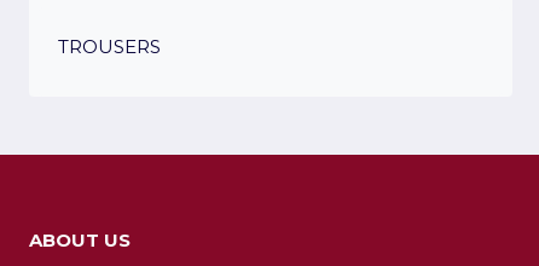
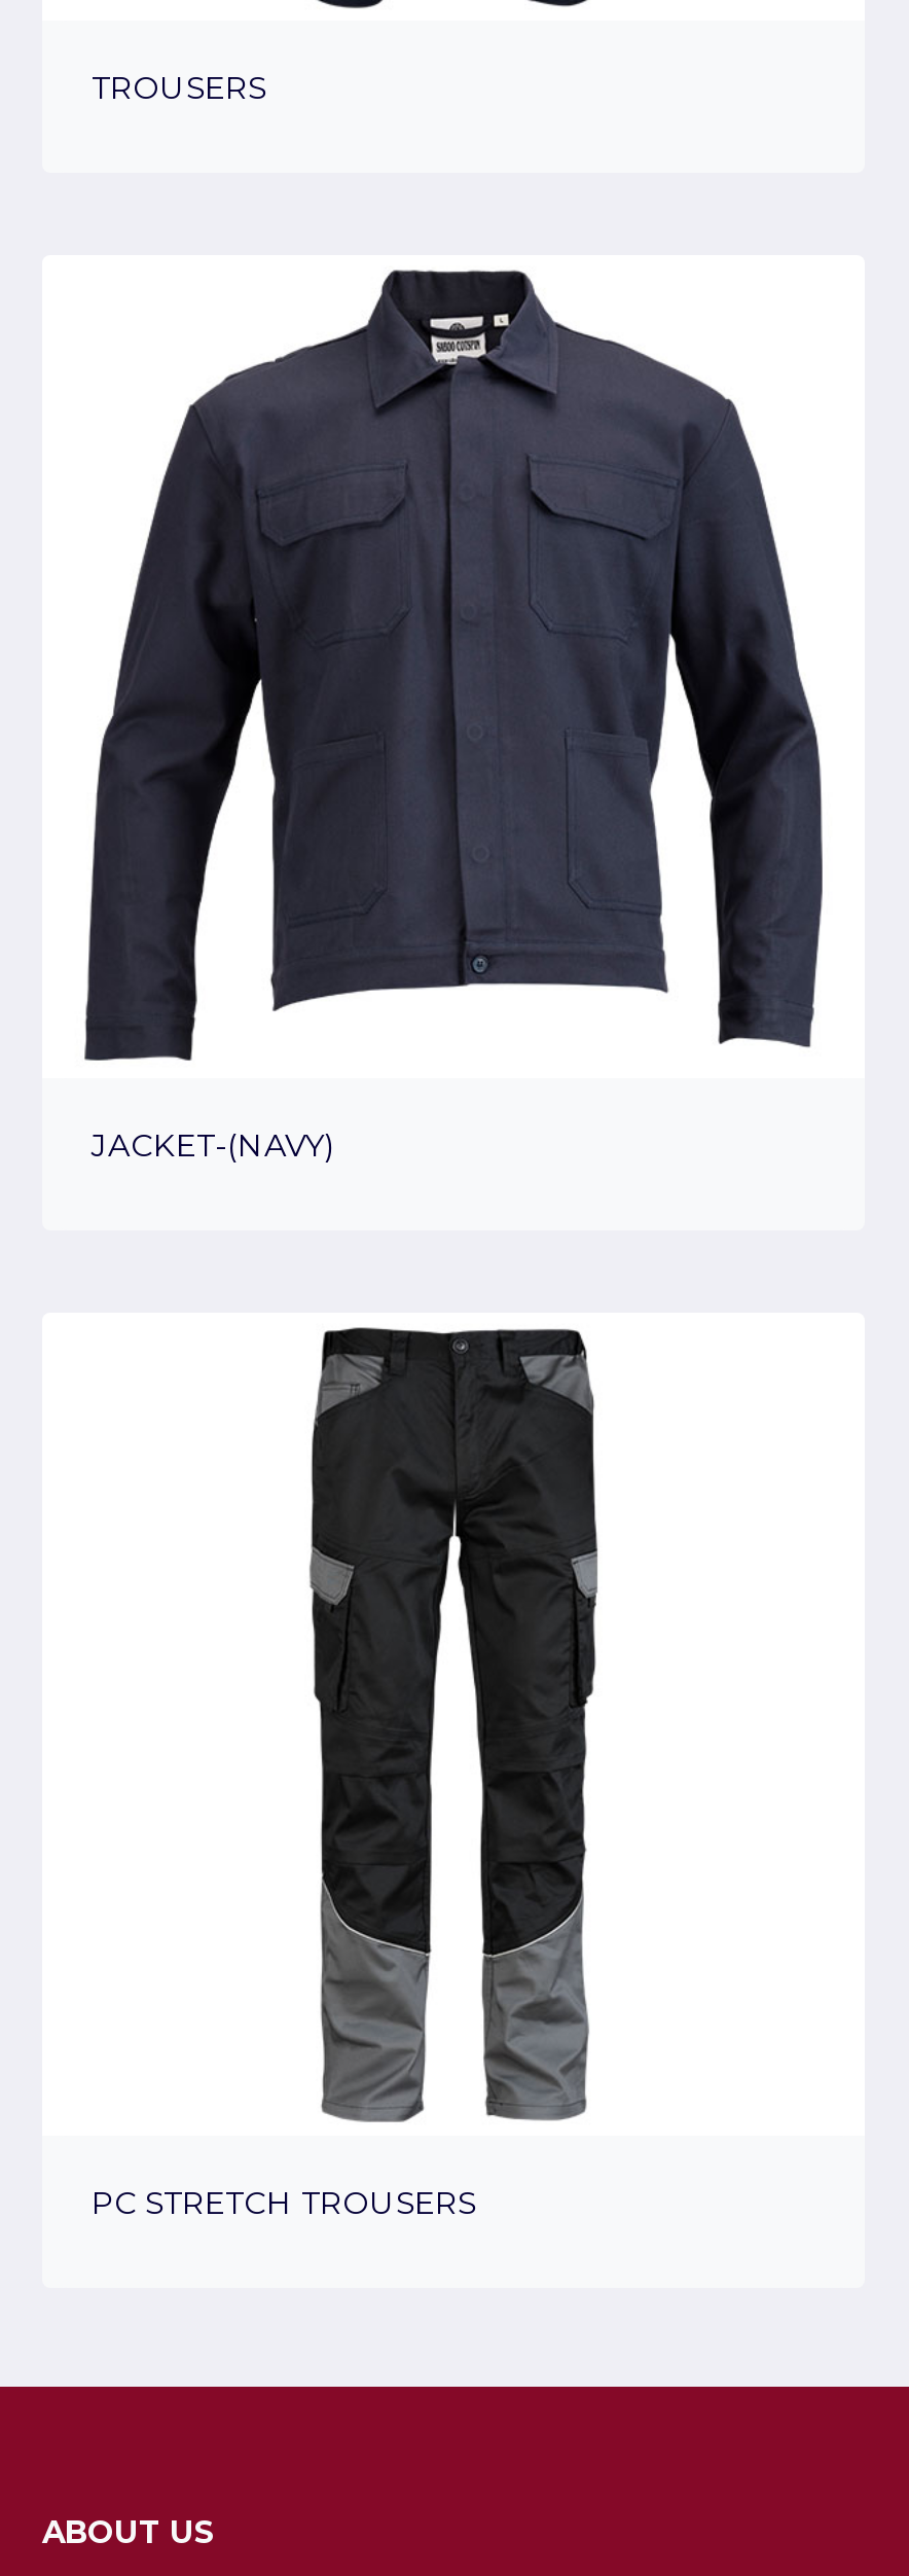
none -> [83,270,824,1166] [image] | JACKET-(NAVY)
none -> [92,1325,599,2223] [image] | PC STRETCH TROUSERS

